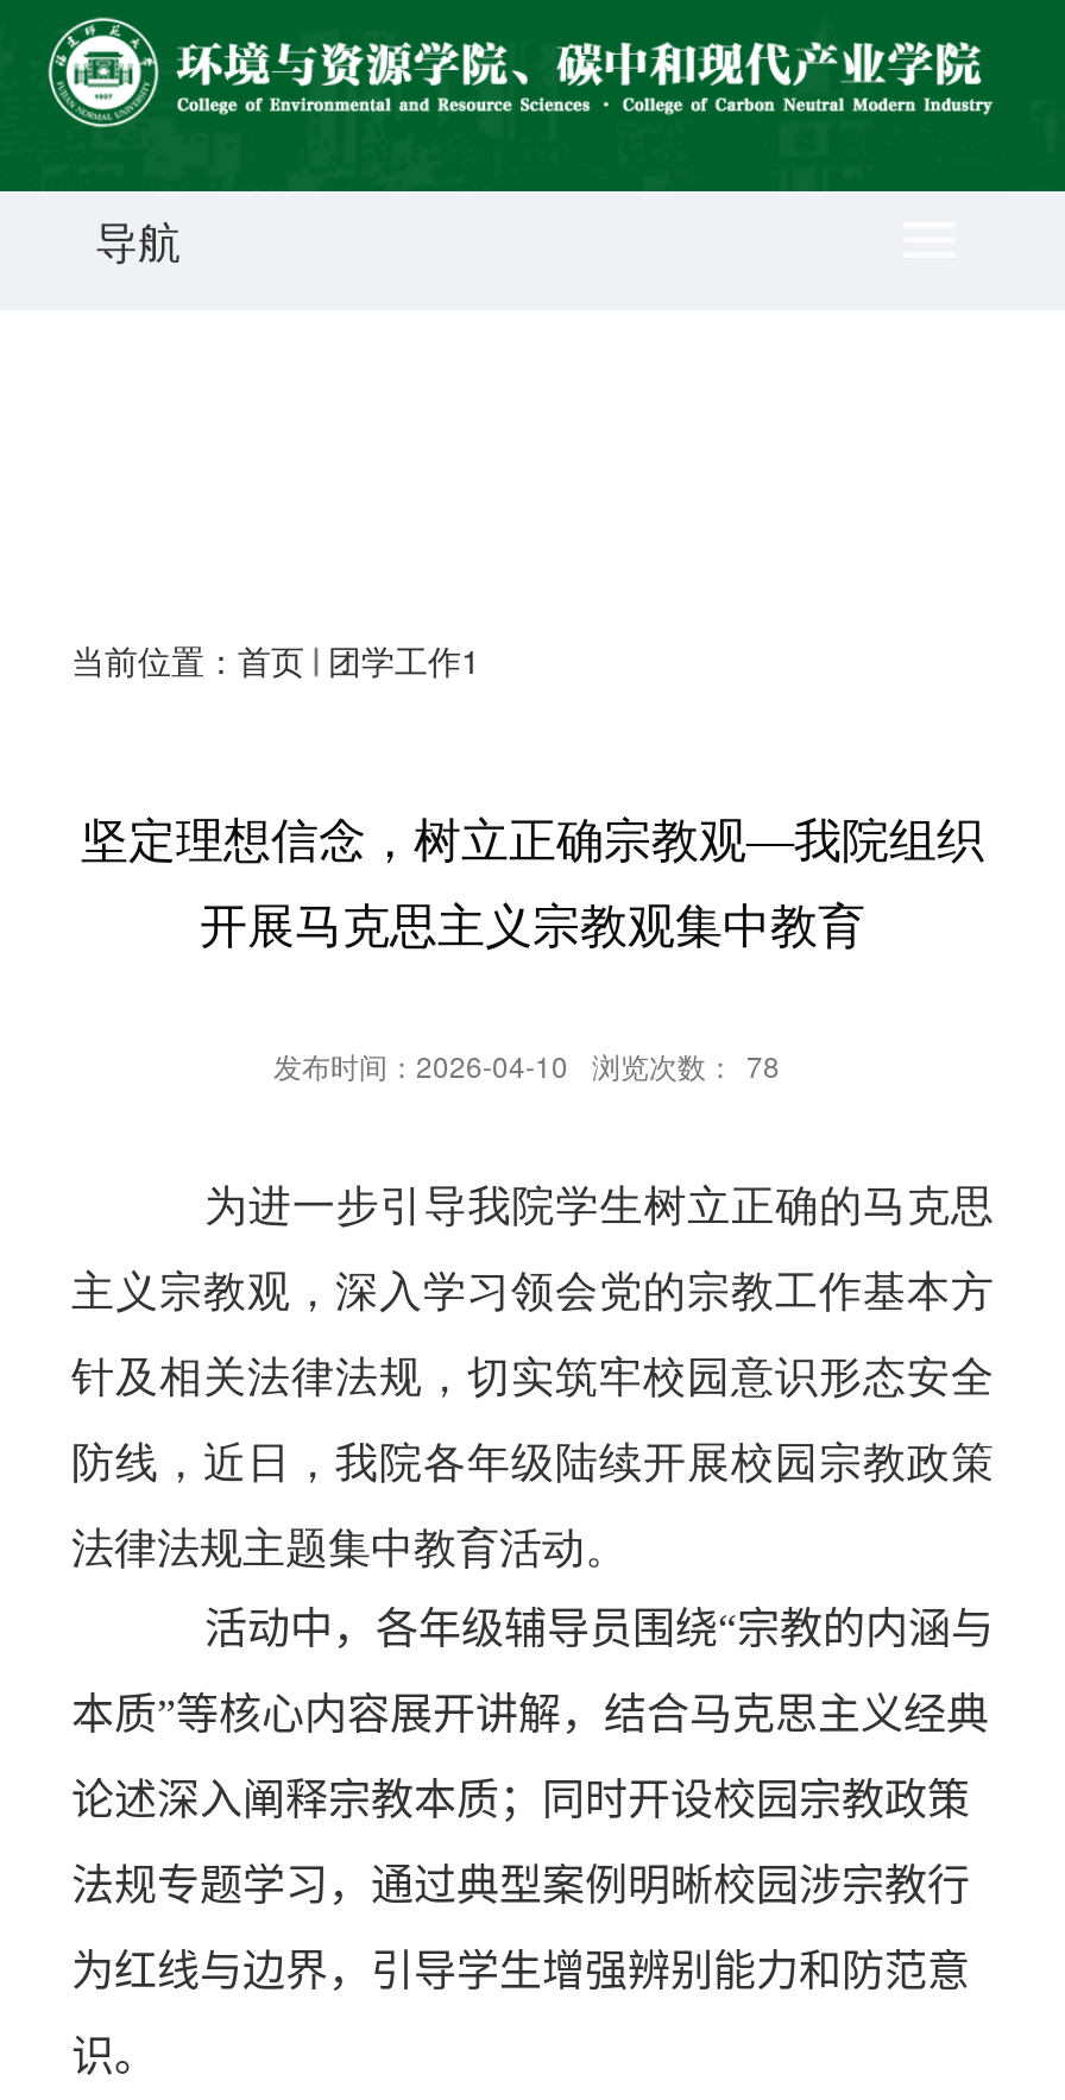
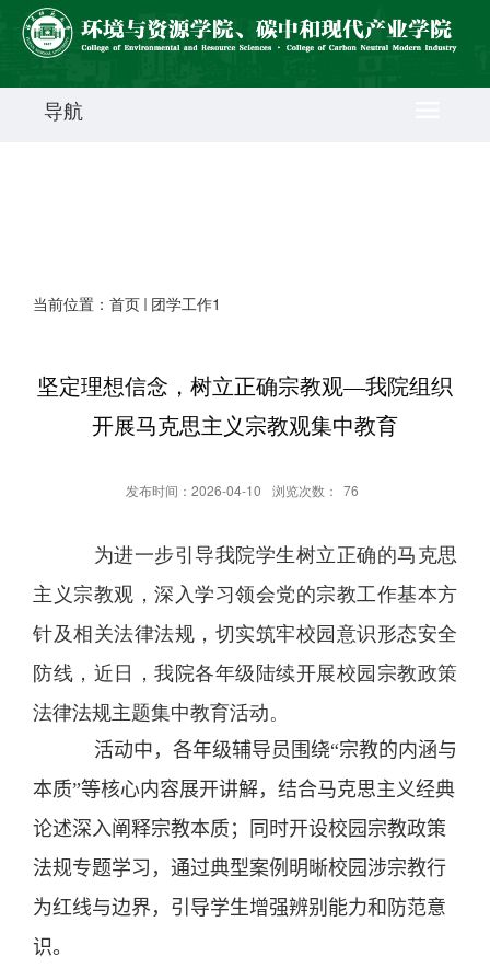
[273,1044,780,1084] 发布时间：2026-04-10 浏览次数： 78 -> [126,480,359,499] 发布时间：2026-04-10 浏览次数： 76

